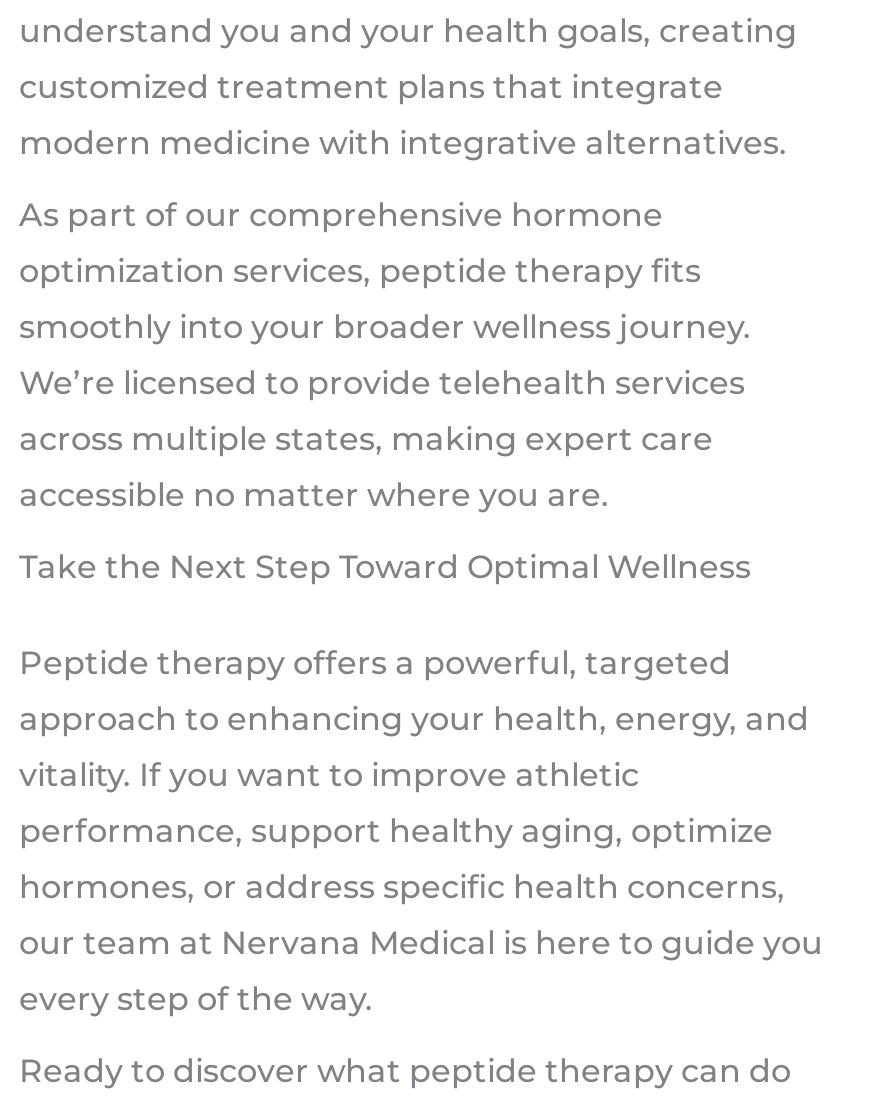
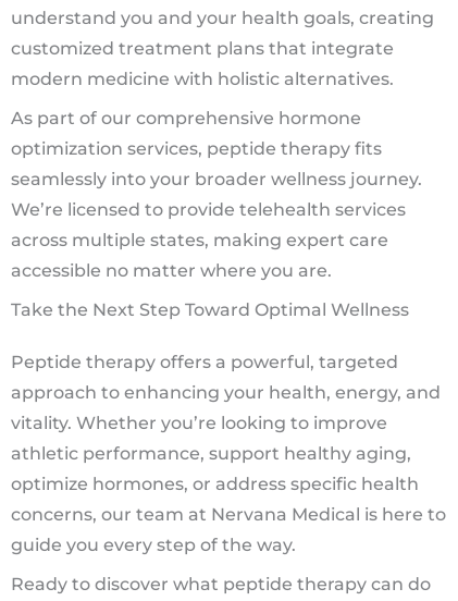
[19,124,787,162] modern medicine with integrative alternatives. -> [11,68,394,89] modern medicine with holistic alternatives.
[19,308,751,346] smoothly into your broader wellness journey. -> [11,169,422,189] seamlessly into your broader wellness journey.
[19,756,639,794] vitality. If you want to improve athletic -> [11,412,387,433] vitality. Whether you’re looking to improve
[19,812,773,850] performance, support healthy aging, optimize -> [11,443,411,464] athletic performance, support healthy aging,
[19,868,785,906] hormones, or address specific health concerns, -> [11,473,419,494] optimize hormones, or address specific health
[19,924,823,962] our team at Nervana Medical is here to guide you -> [11,504,446,525] concerns, our team at Nervana Medical is here to
[19,980,373,1018] every step of the way. -> [11,534,296,555] guide you every step of the way.

